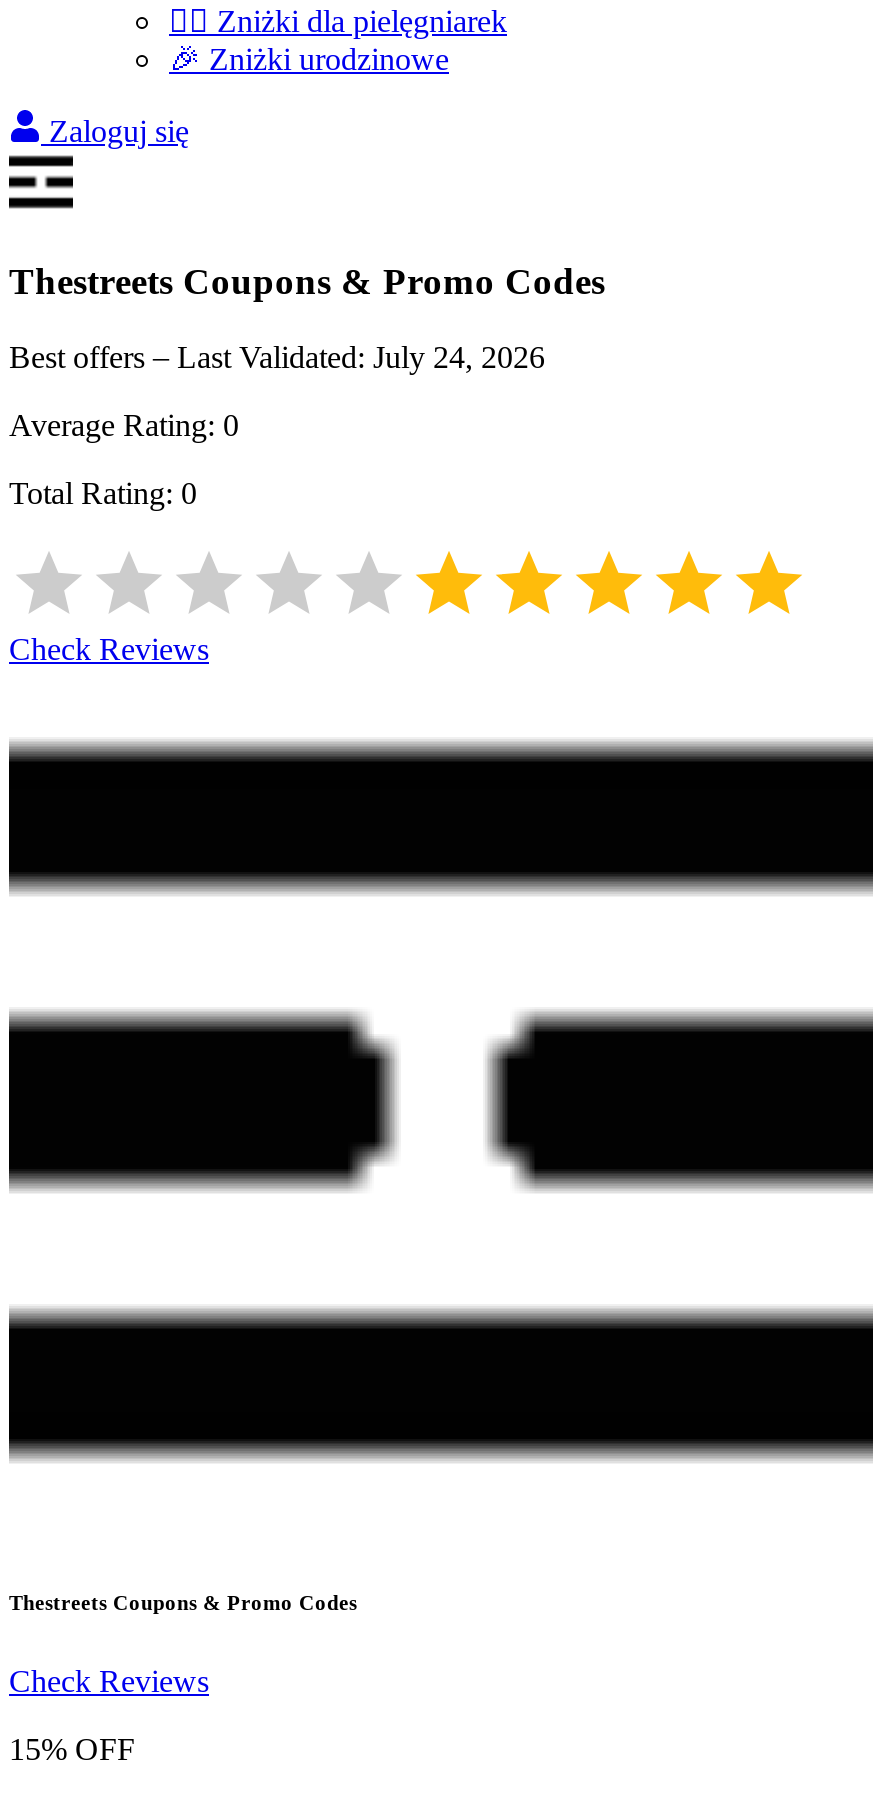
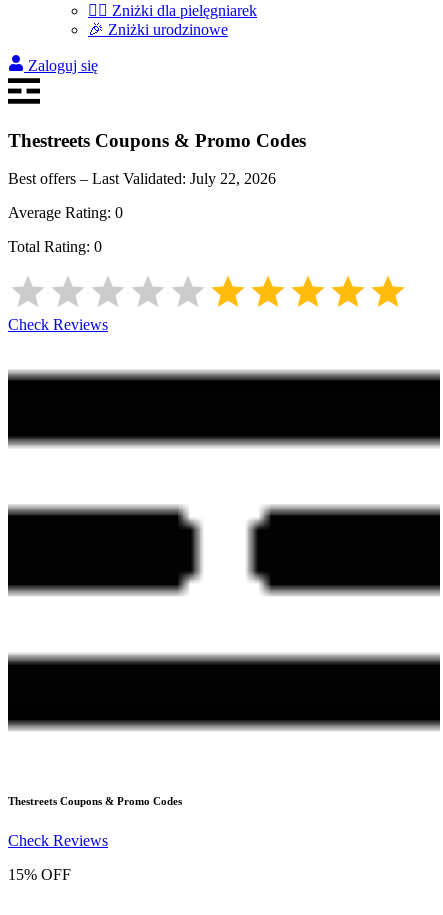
[9,341,545,375] Best offers – Last Validated: July 24, 2026 -> [8,170,276,187] Best offers – Last Validated: July 22, 2026

